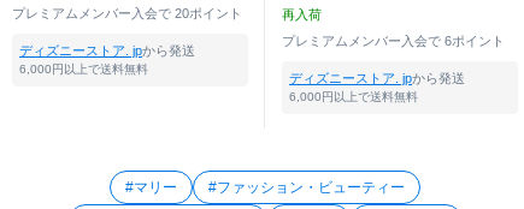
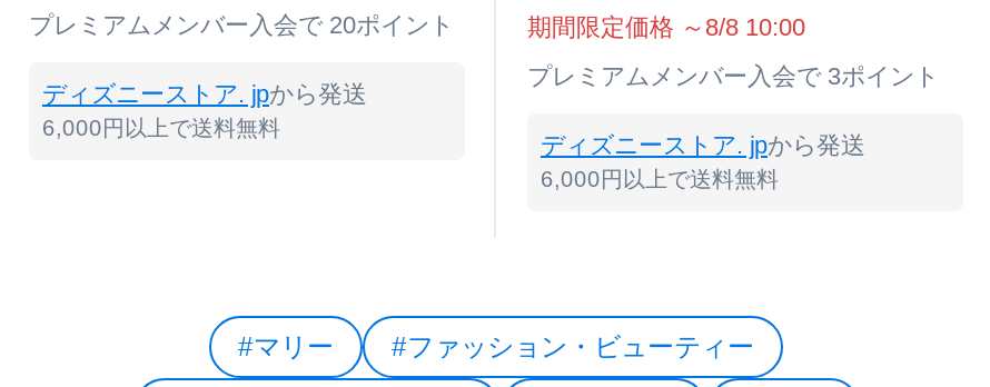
[282,7,322,22] 再入荷 -> [527,14,805,40] 期間限定価格 ～8/8 10:00
[282,34,505,48] プレミアムメンバー入会で6ポイント -> [527,63,939,89] プレミアムメンバー入会で3ポイント

